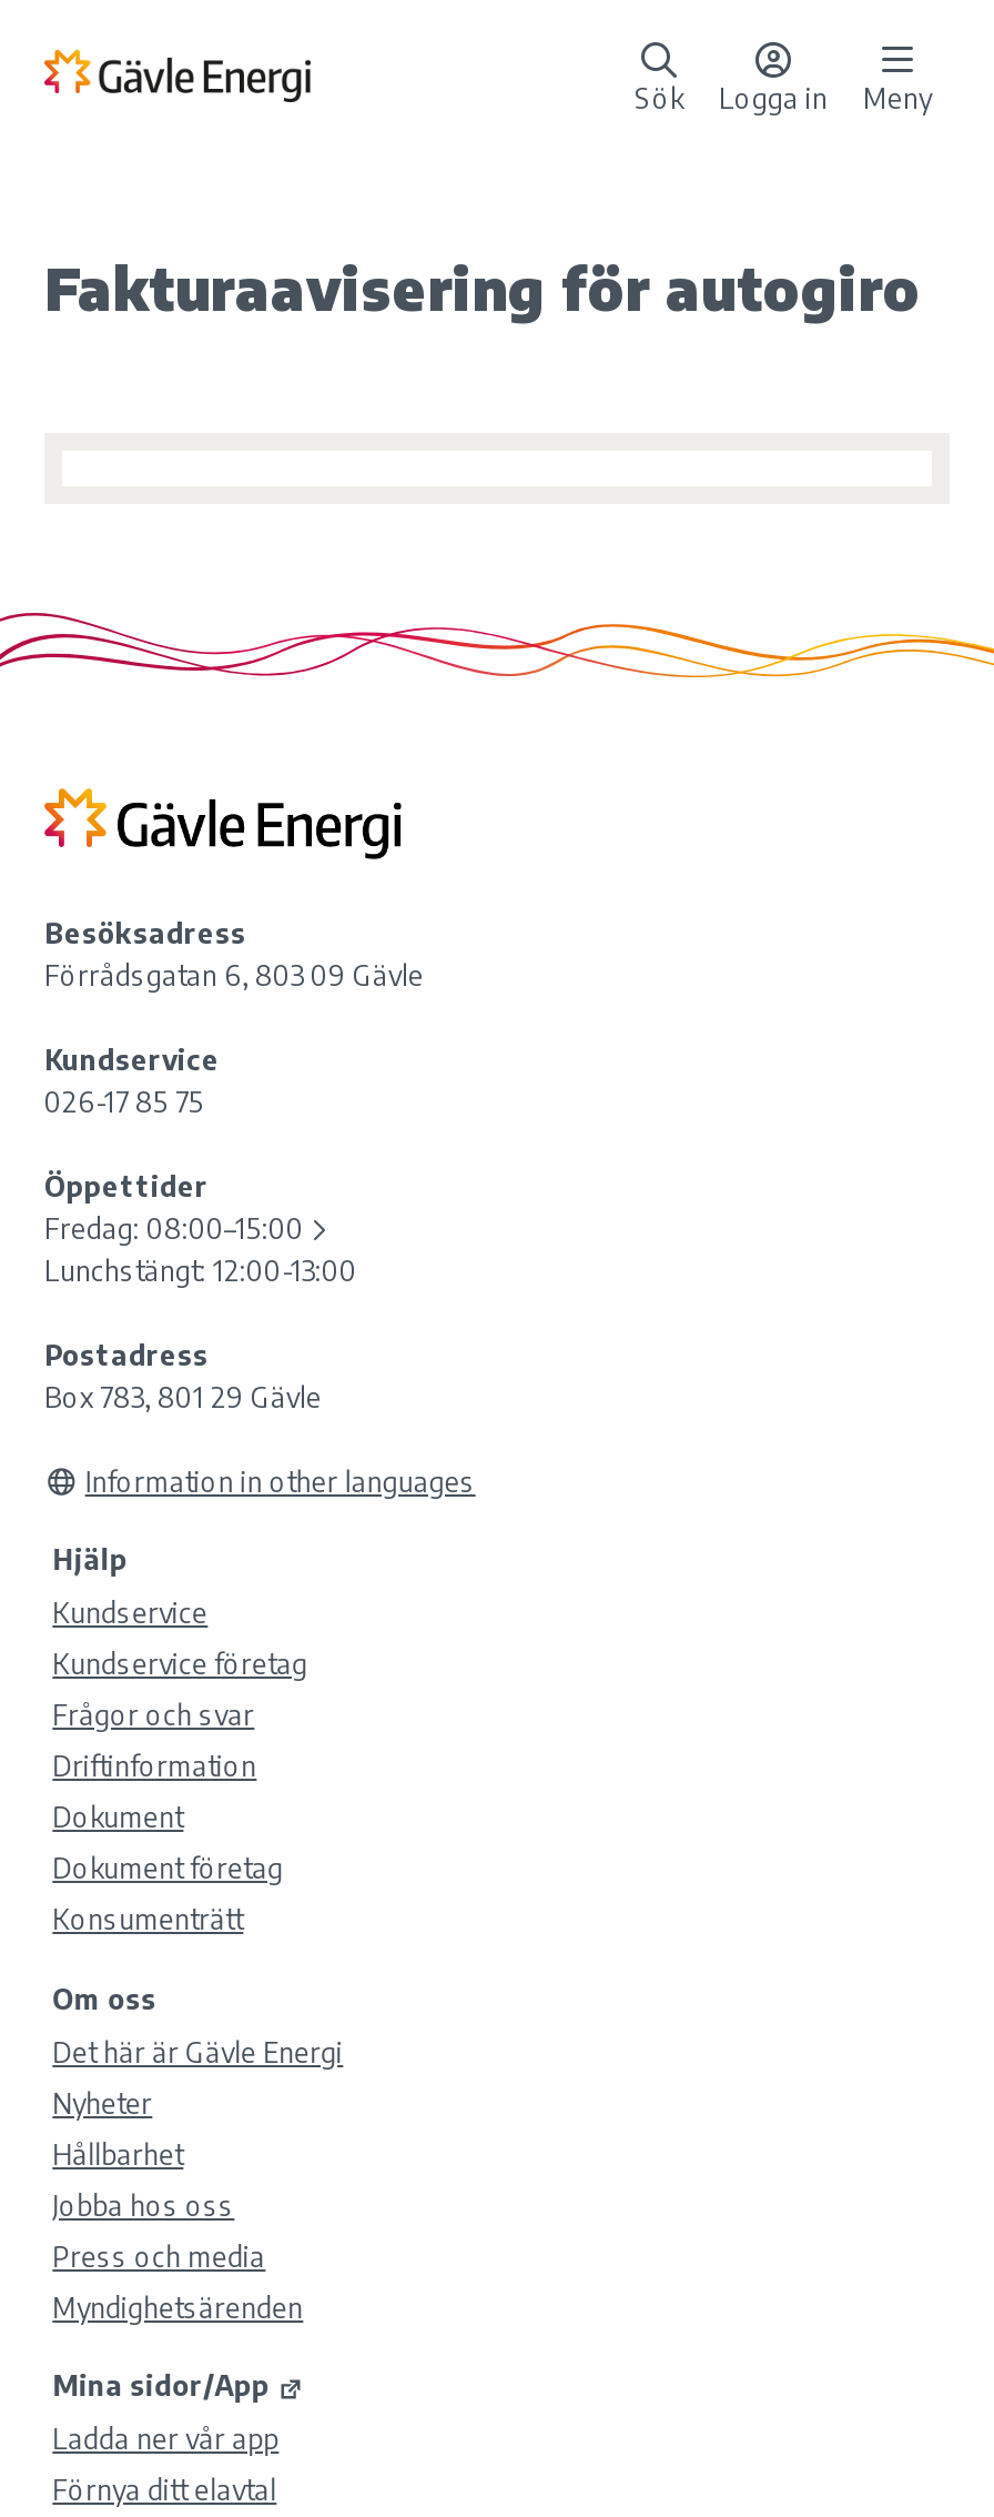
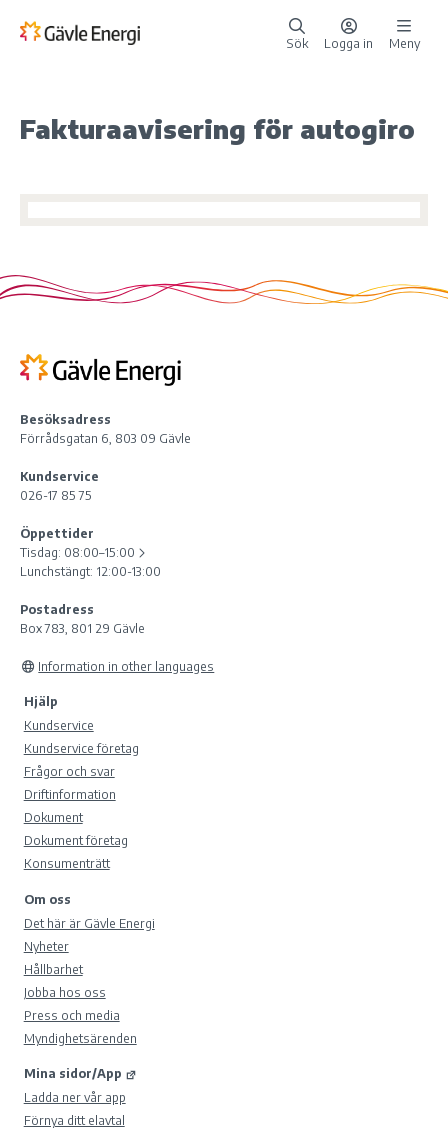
[44,1211,304,1246] Fredag: 08:00–15:00 -> [20,544,135,560] Tisdag: 08:00–15:00

